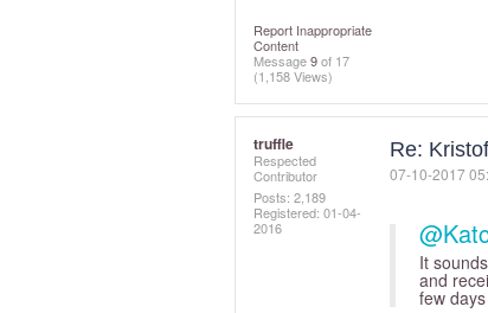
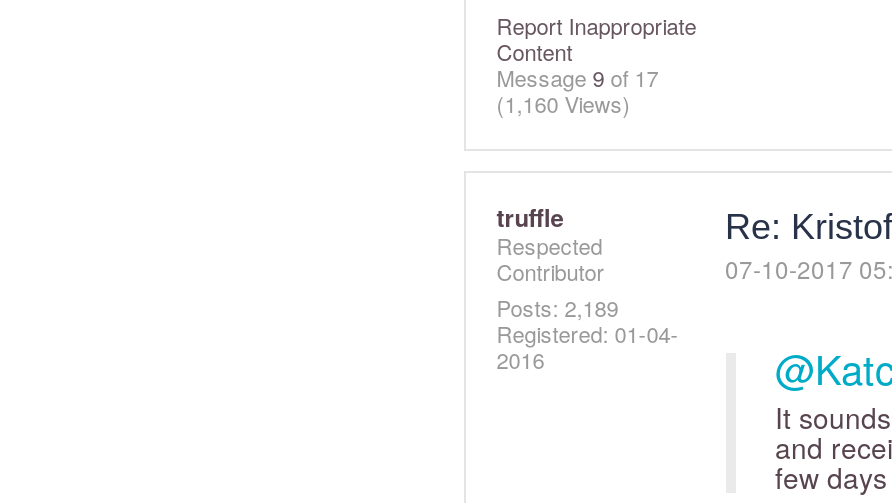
[254,66,333,85] (1,158 Views) -> [496,87,630,119] (1,160 Views)

